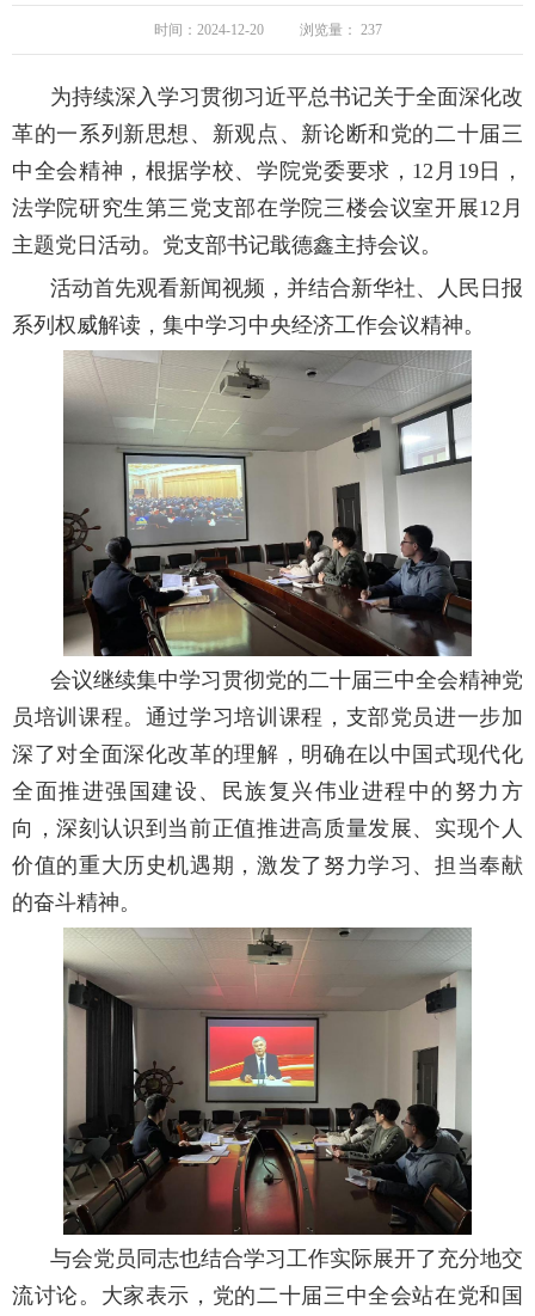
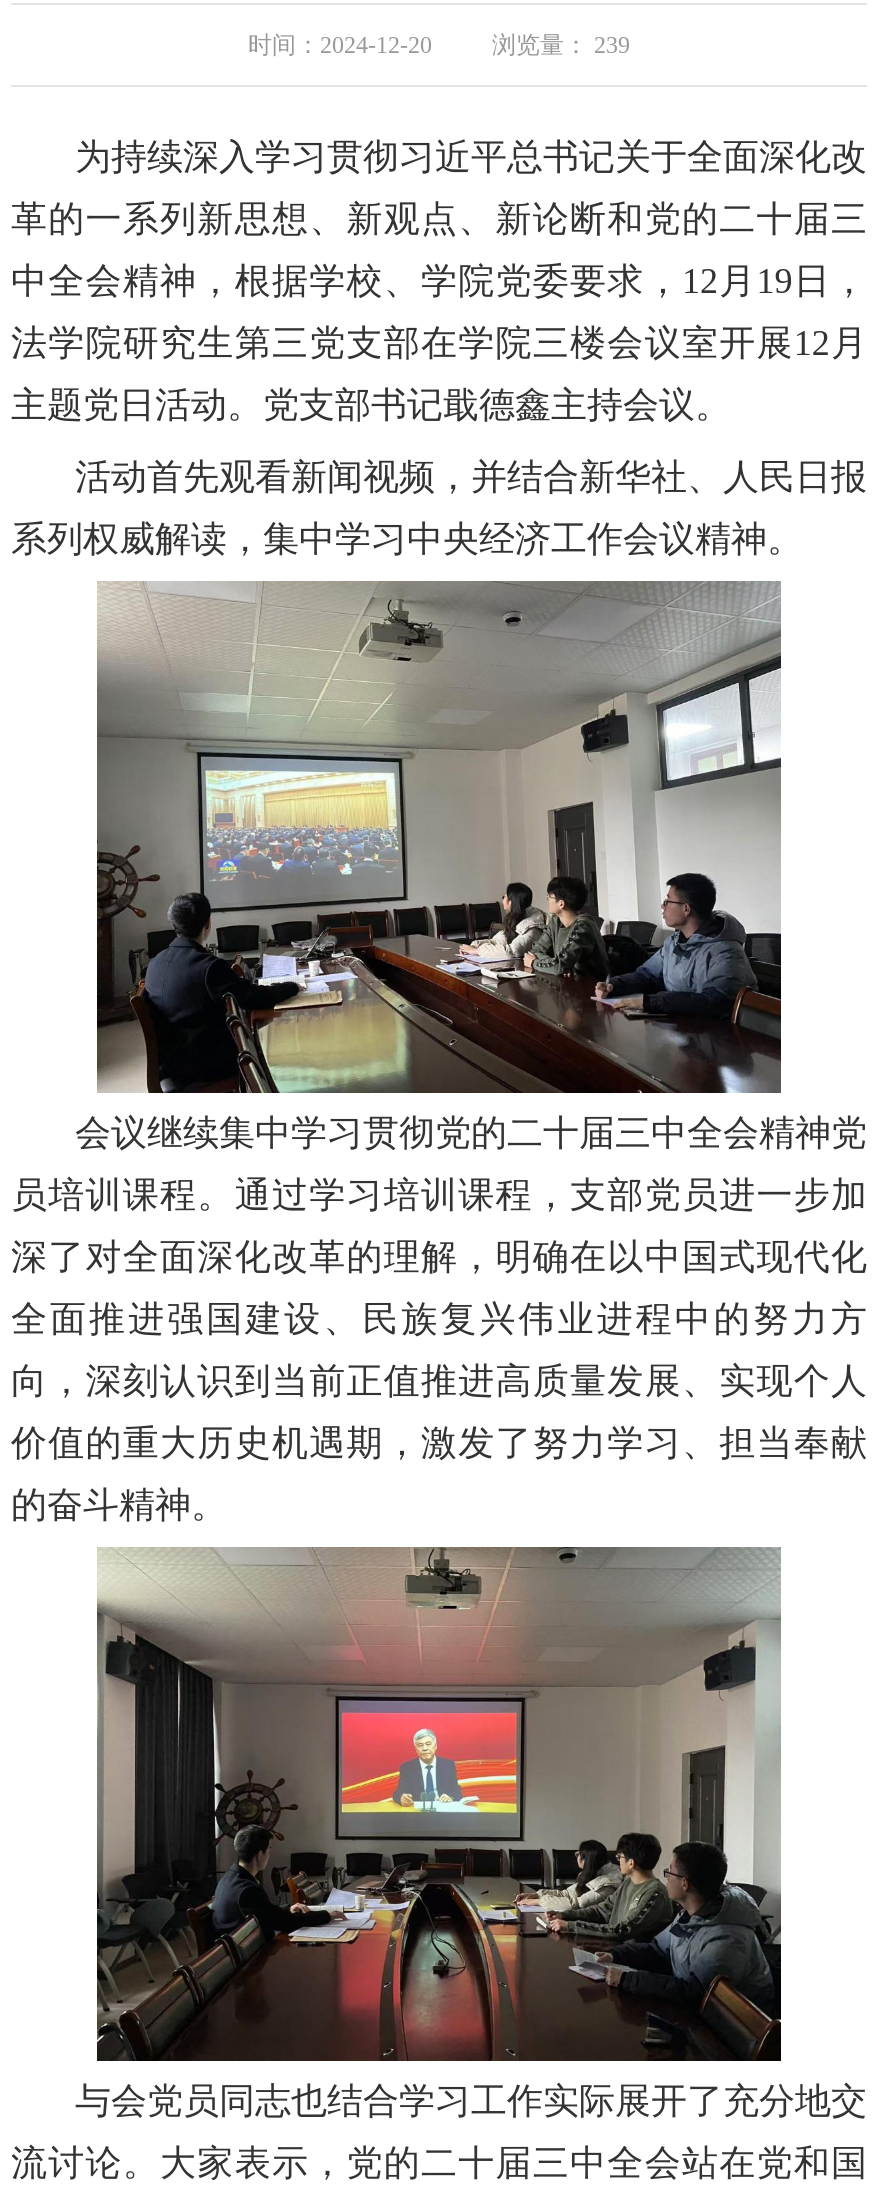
[299,22,382,38] 浏览量：237 -> [492,31,630,59] 浏览量：239

